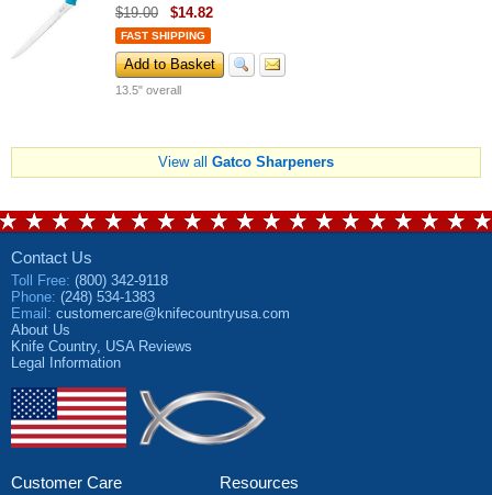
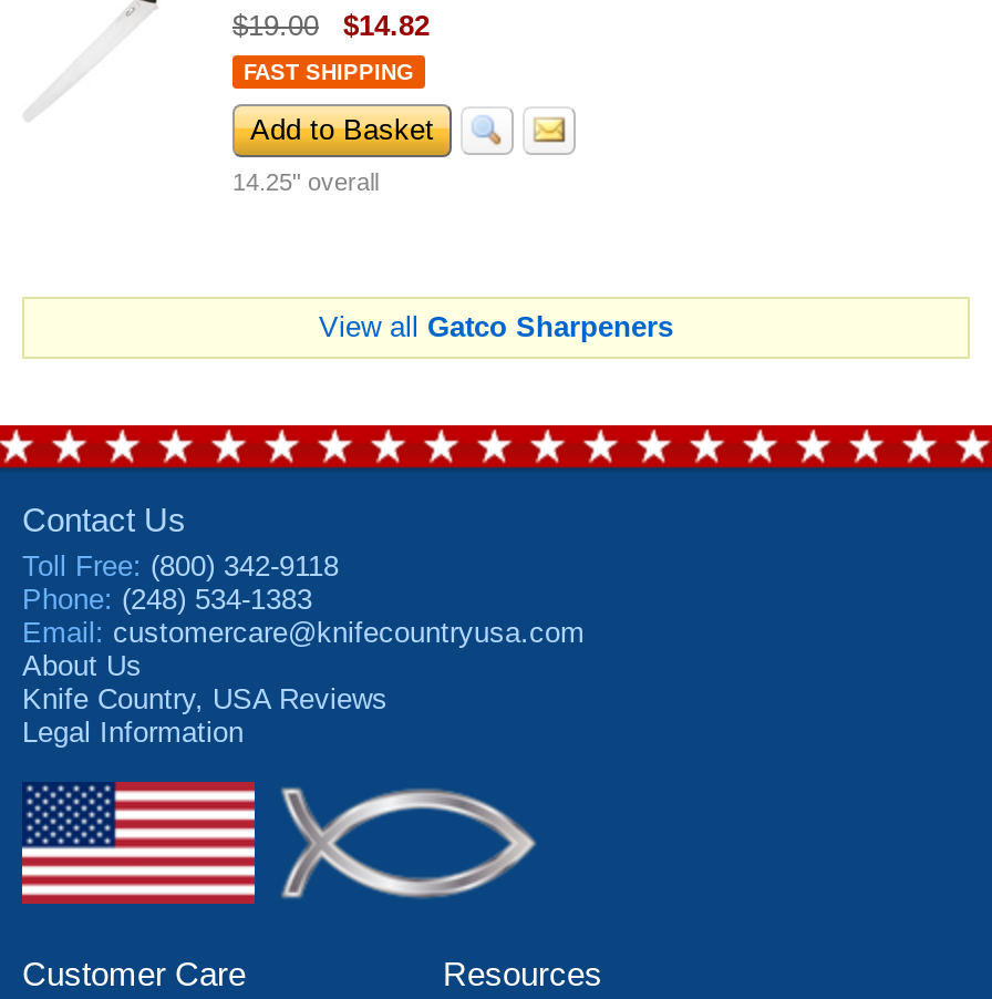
[115,83,181,96] 13.5" overall -> [232,168,379,194] 14.25" overall

